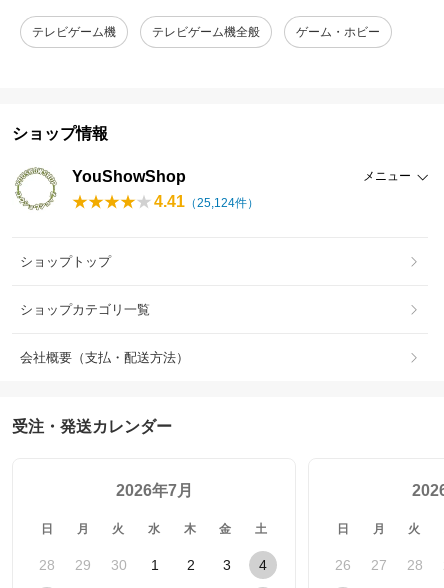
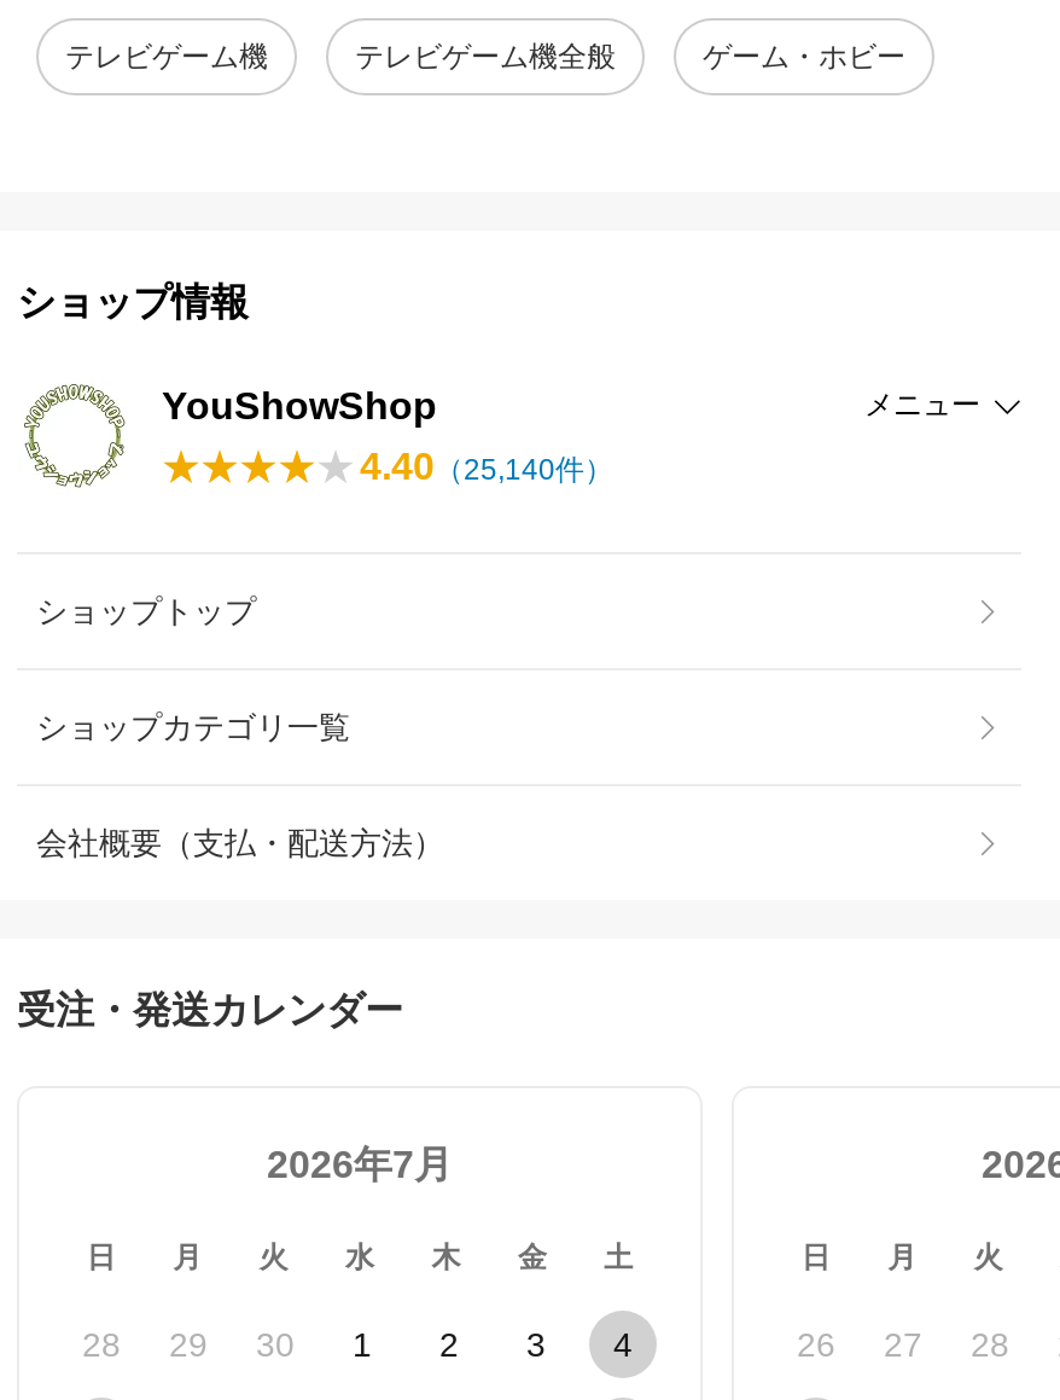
[154,193,259,210] 4.41（25,124件） -> [360,446,613,487] 4.40（25,140件）

